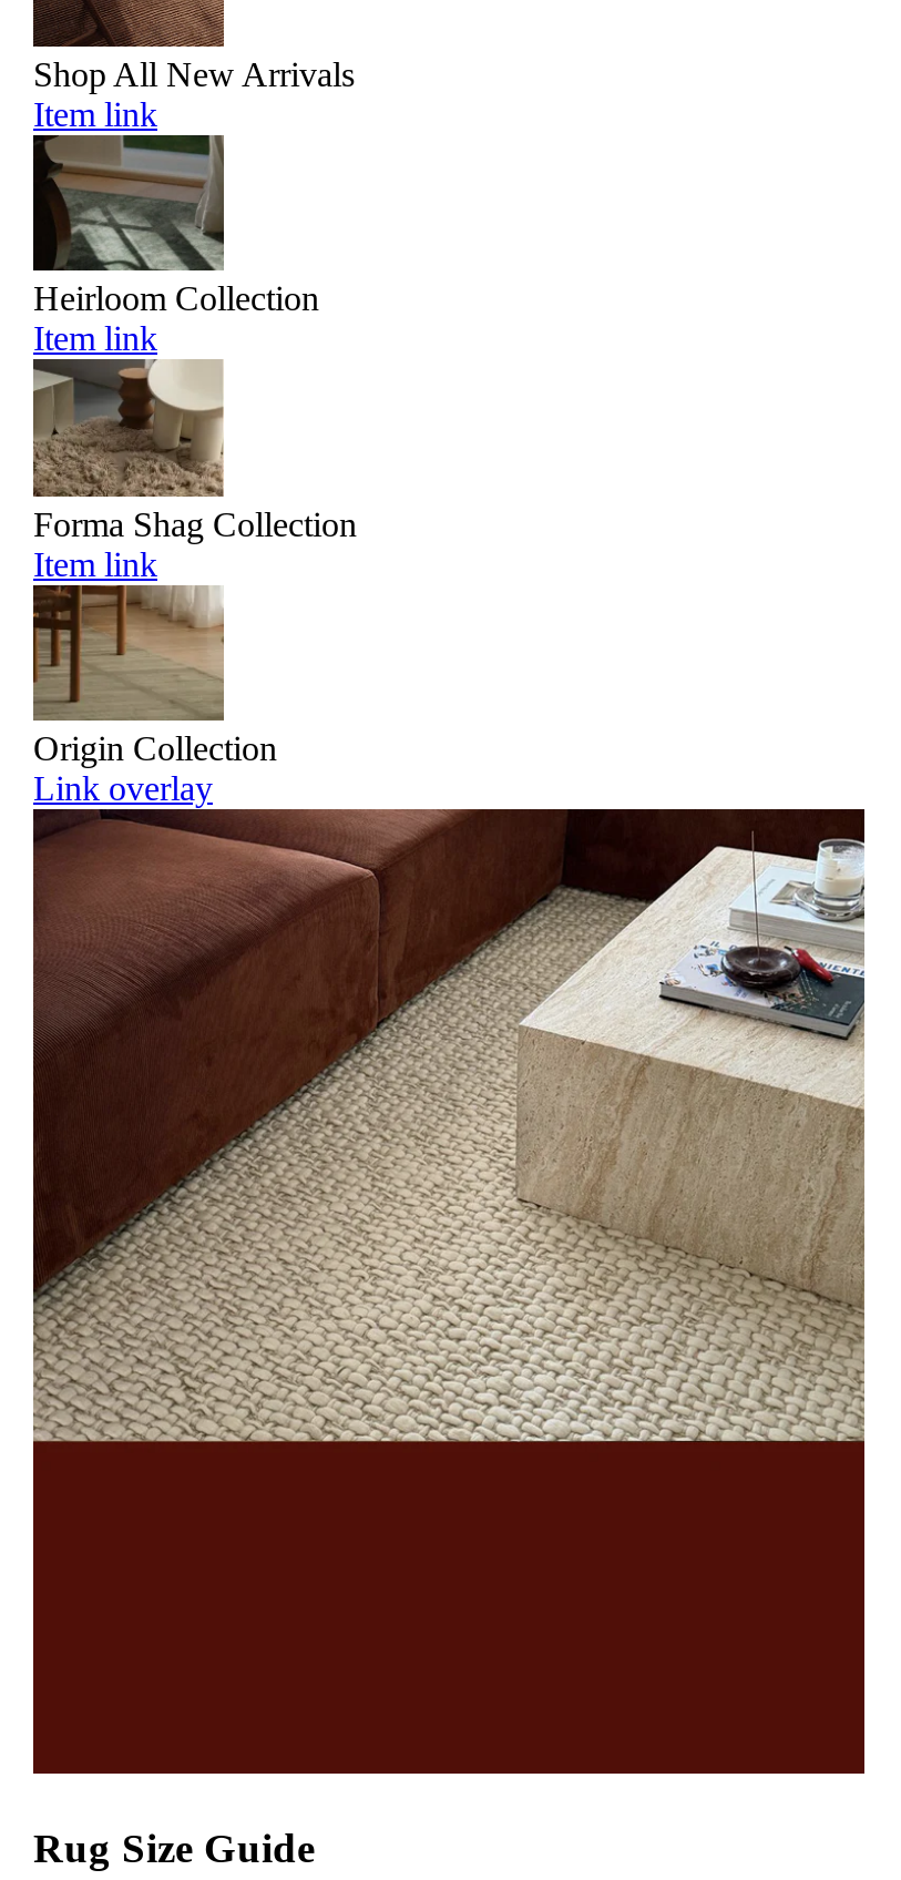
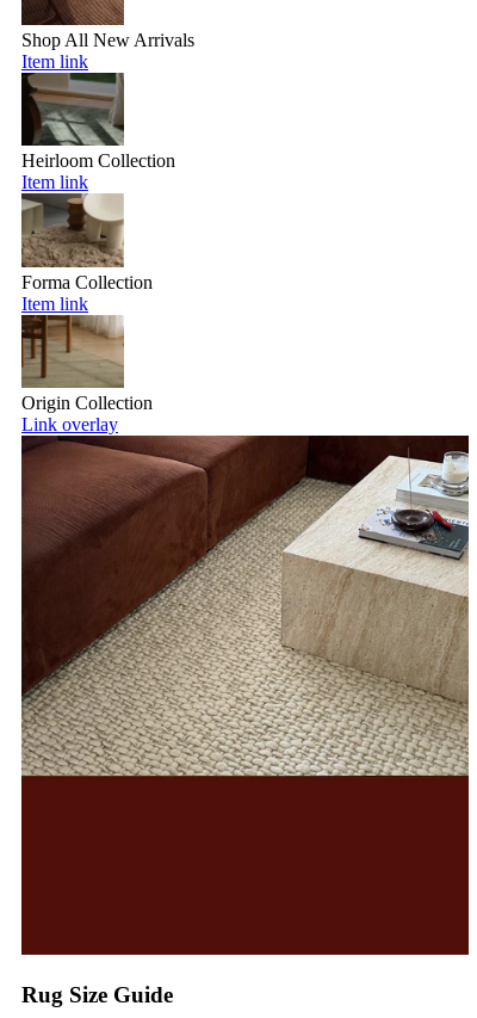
[33,505,357,543] Forma Shag Collection -> [21,272,153,292] Forma Collection

